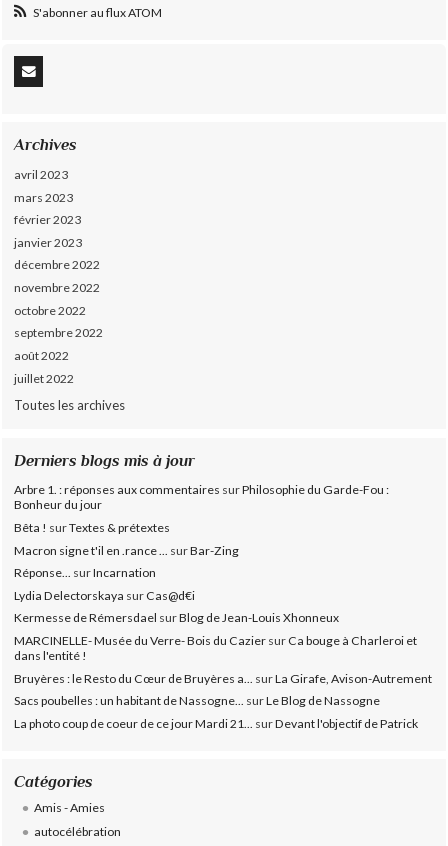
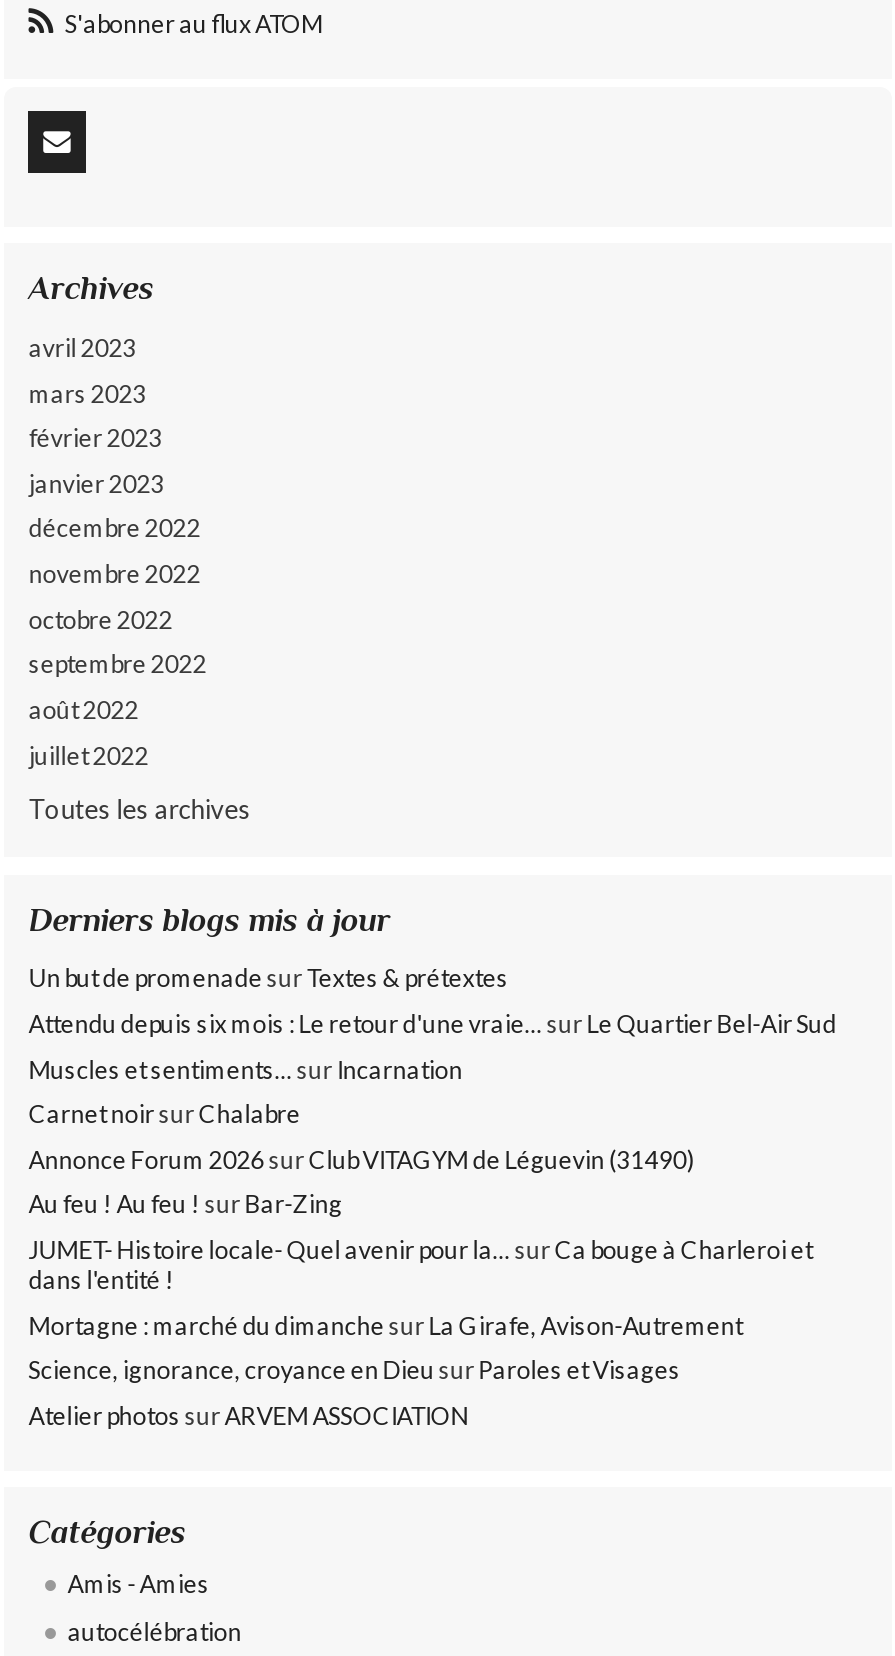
[14,482,389,512] Arbre 1. : réponses aux commentaires sur Philosophie du Garde-Fou : | Bonheur du jour -> [28,964,508,994] Un but de promenade surTextes & prétextes
[14,520,170,535] Bêta ! sur Textes & prétextes -> [28,1009,836,1039] Attendu depuis six mois : Le retour d'une vraie... sur Le Quartier Bel-Air Sud
[14,543,239,558] Macron signe t'il en .rance ... sur Bar-Zing -> [28,1054,462,1084] Muscles et sentiments... sur Incarnation
[14,565,156,580] Réponse...surIncarnation -> [28,1100,300,1130] Carnet noirsurChalabre
[14,588,195,603] Lydia DelectorskayasurCas@d€i -> [28,1145,694,1175] Annonce Forum 2026surClub VITAGYM de Léguevin (31490)
[14,610,339,625] Kermesse de Rémersdael sur Blog de Jean-Louis Xhonneux -> [28,1190,342,1220] Au feu ! Au feu ! sur Bar-Zing
[14,633,417,648] MARCINELLE- Musée du Verre- Bois du Cazier surCa bouge à Charleroi et -> [28,1235,812,1265] JUMET- Histoire locale- Quel avenir pour la... surCa bouge à Charleroi et
[14,671,432,686] Bruyères : le Resto du Cœur de Bruyères a... sur La Girafe, Avison-Autrement -> [28,1310,742,1340] Mortagne : marché du dimanche sur La Girafe, Avison-Autrement
[14,693,380,708] Sacs poubelles : un habitant de Nassogne... sur Le Blog de Nassogne -> [28,1356,680,1386] Science, ignorance, croyance en Dieu sur Paroles et Visages
[14,716,418,731] La photo coup de coeur de ce jour Mardi 21... surDevant l'objectif de Patrick -> [28,1401,468,1431] Atelier photos surARVEM ASSOCIATION

